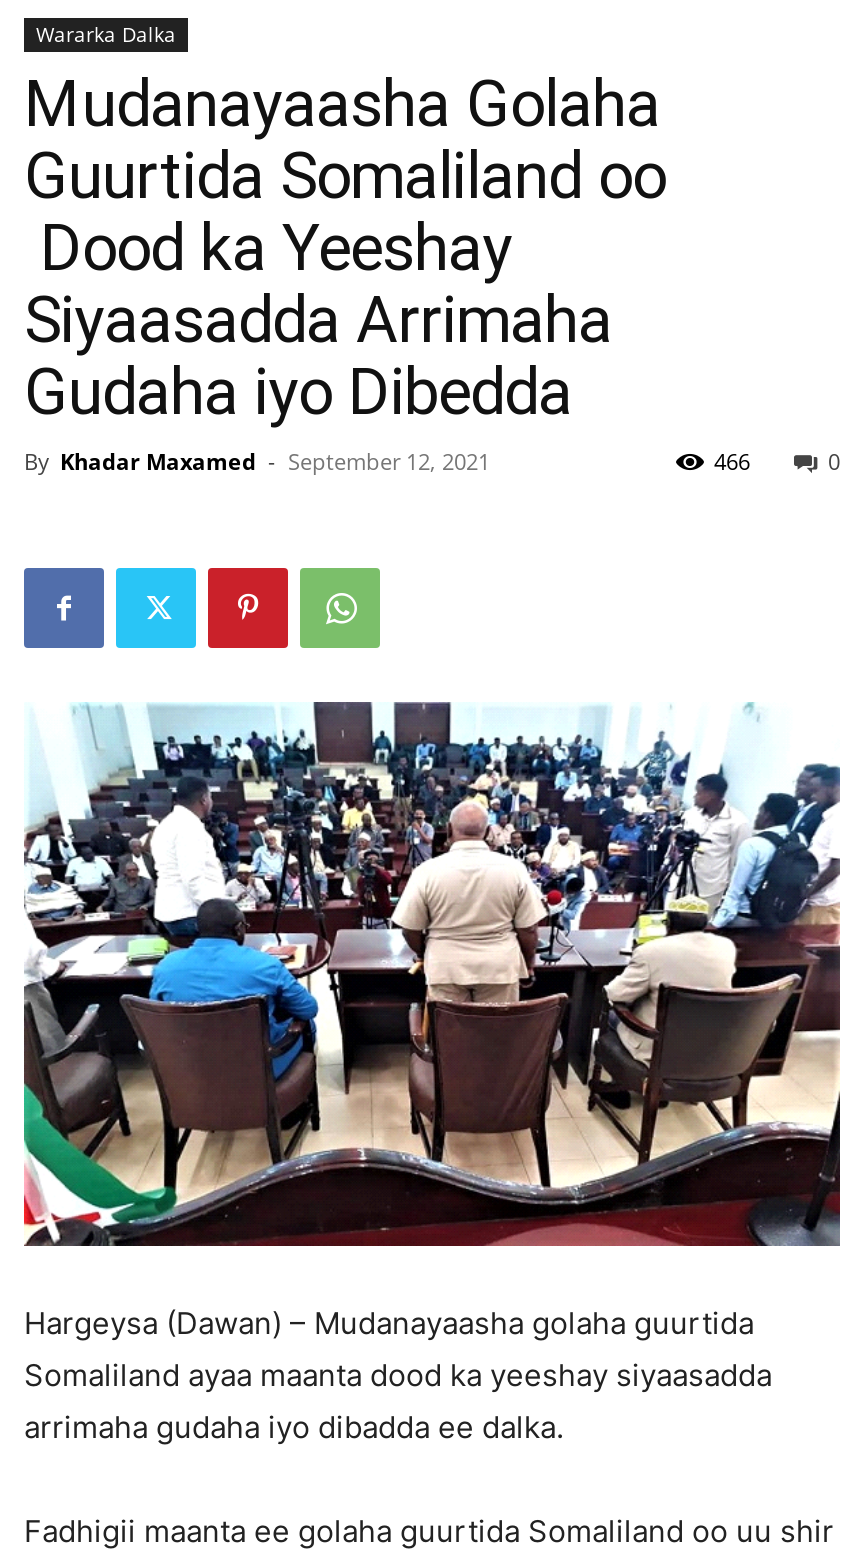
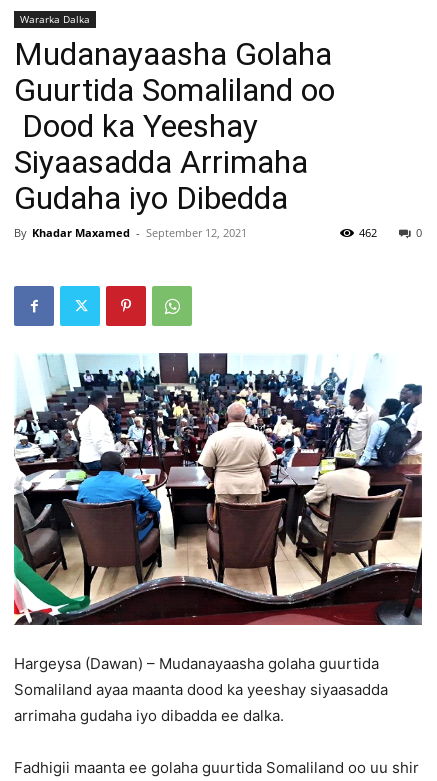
[714,446,750,476] 466 -> [359,225,377,240] 462

